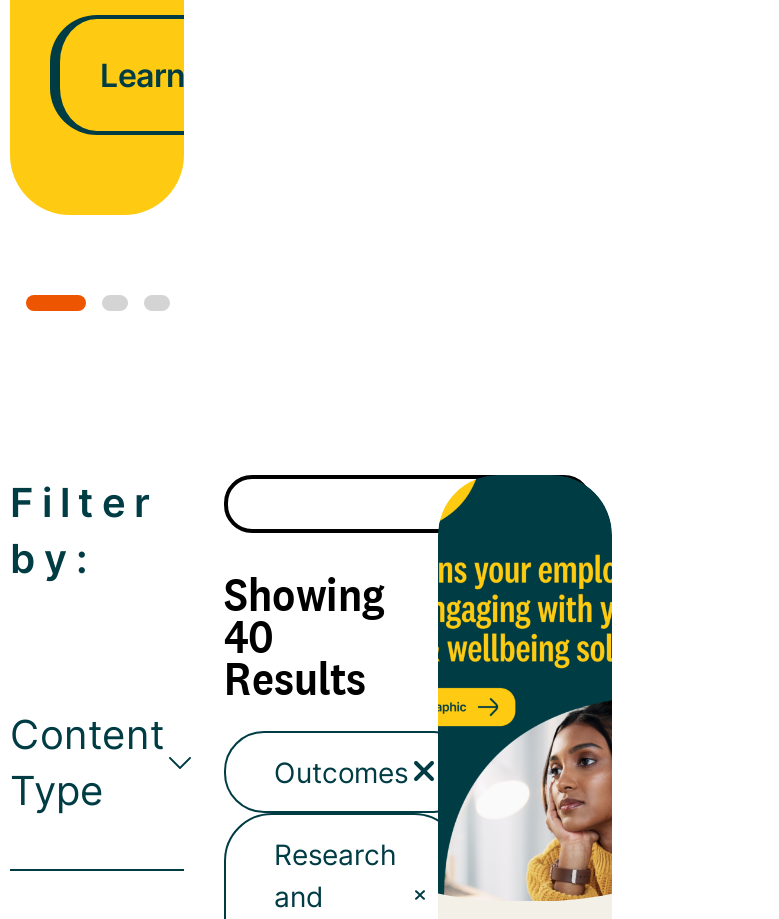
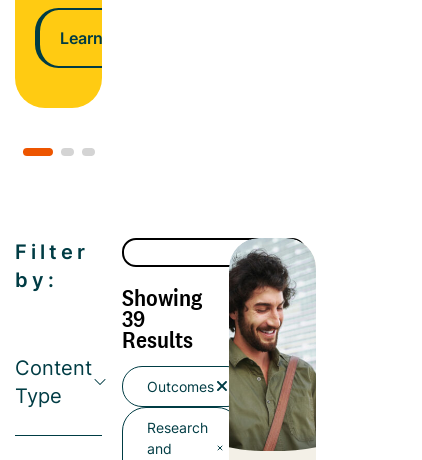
[436,473,614,903] [image] -> [228,237,317,452] [image]
[224,604,274,666] 40 -> [122,303,145,334] 39

